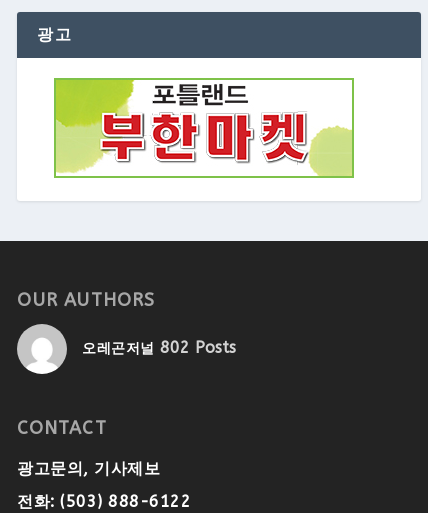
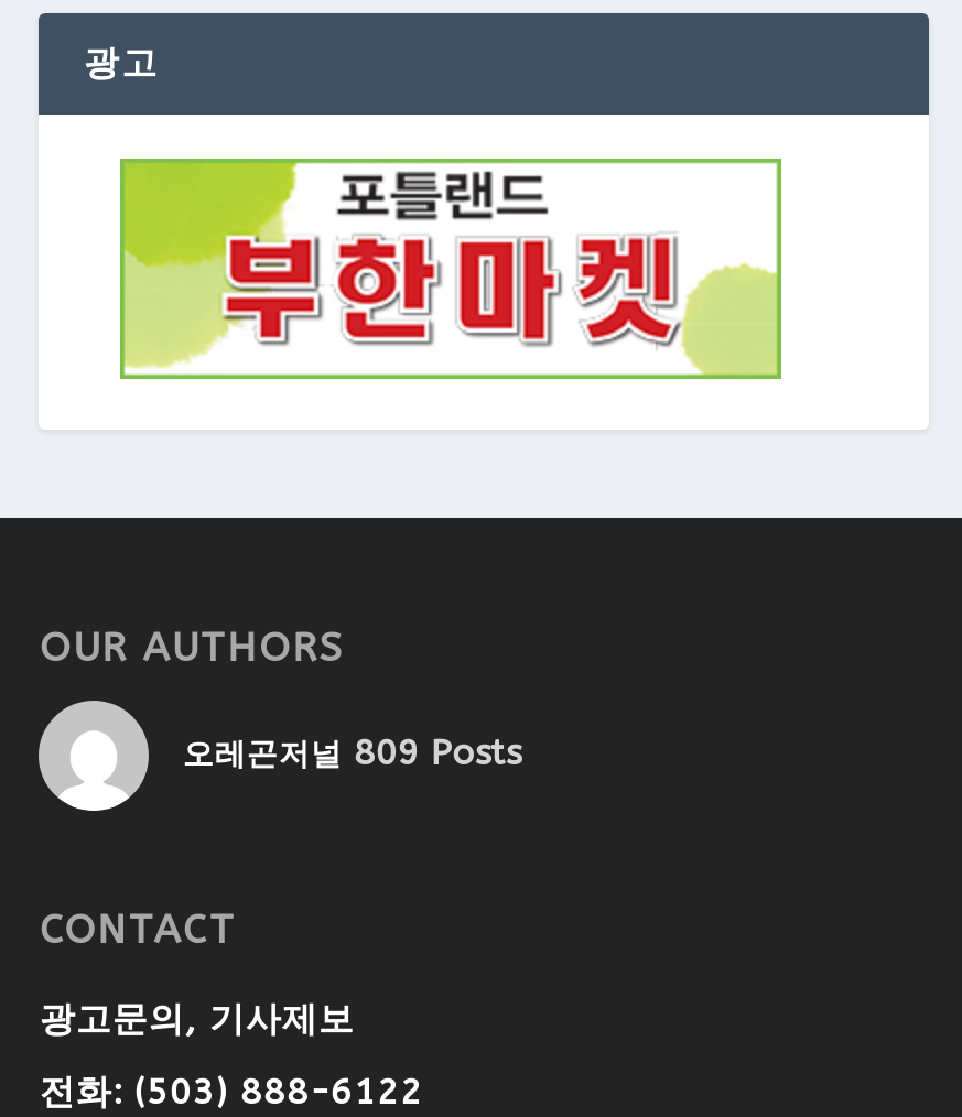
[82,338,236,357] 오레곤저널 802 Posts -> [183,732,521,774] 오레곤저널 809 Posts

